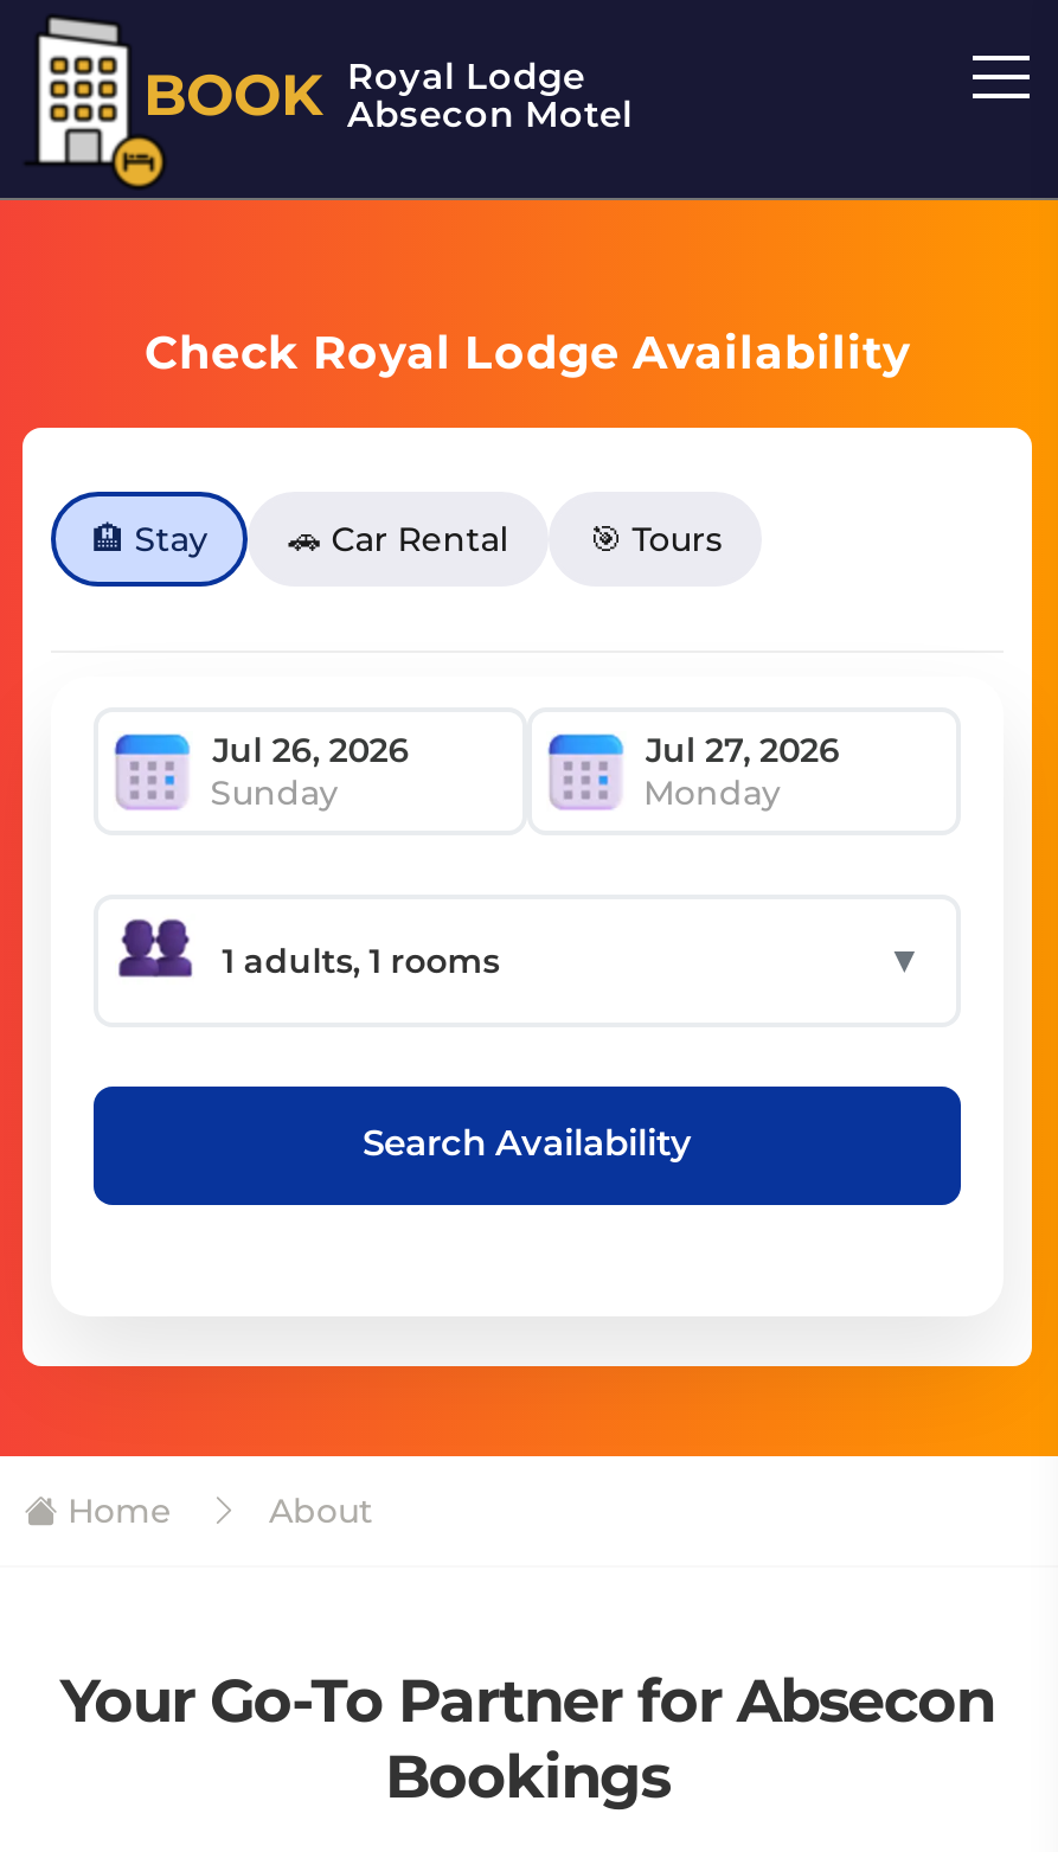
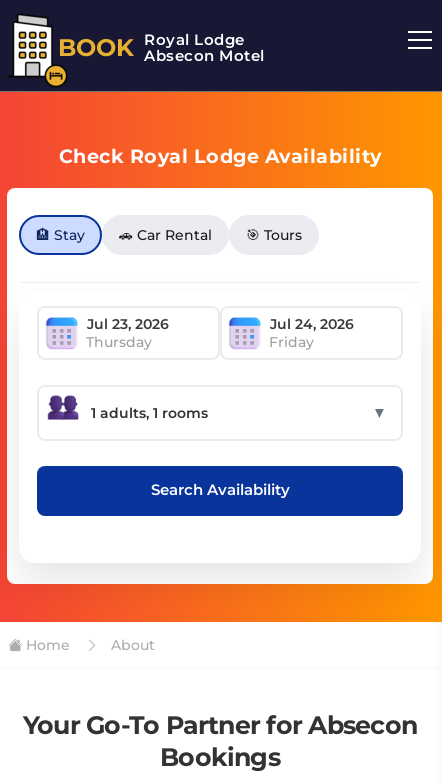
[210,770,781,813] Sunday | Monday -> [86,332,314,350] Thursday | Friday

